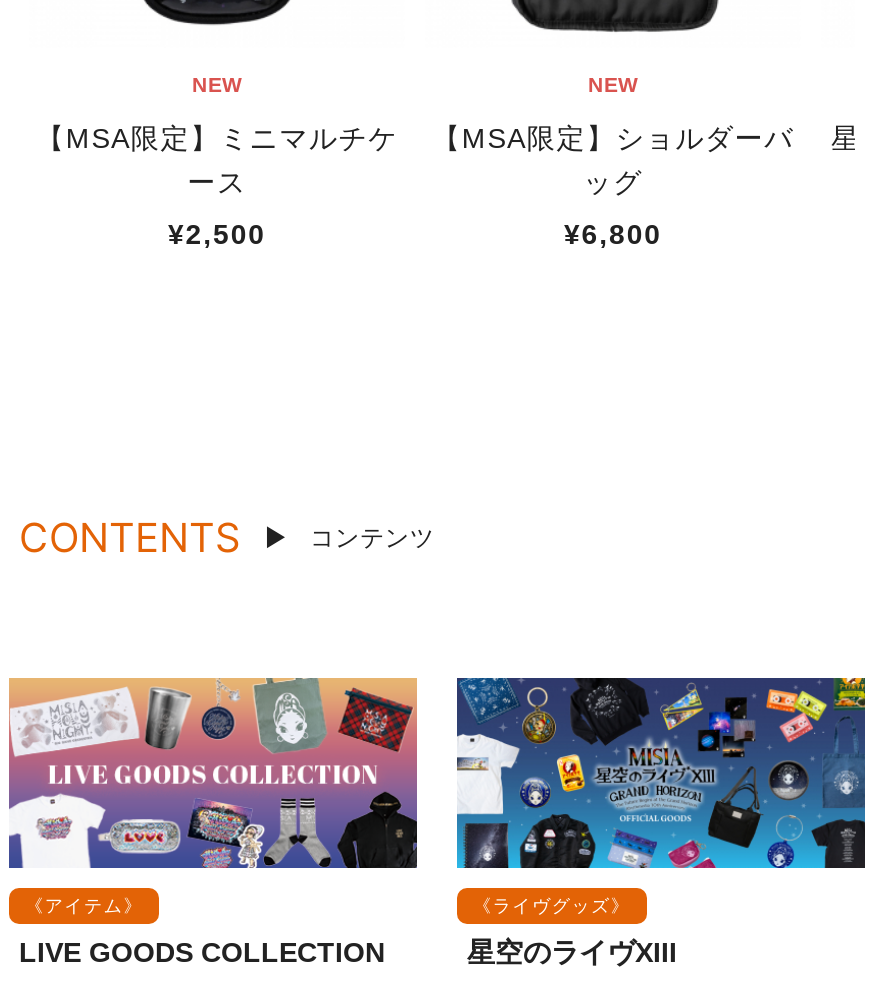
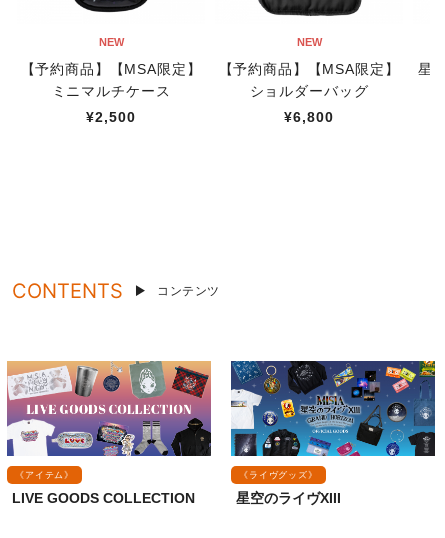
[36,122,398,198] 【MSA限定】ミニマルチケ | ース -> [20,61,201,99] 【予約商品】【MSA限定】 | ミニマルチケース
[432,122,794,198] 【MSA限定】ショルダーバ | ッグ -> [218,61,399,99] 【予約商品】【MSA限定】 | ショルダーバッグ

